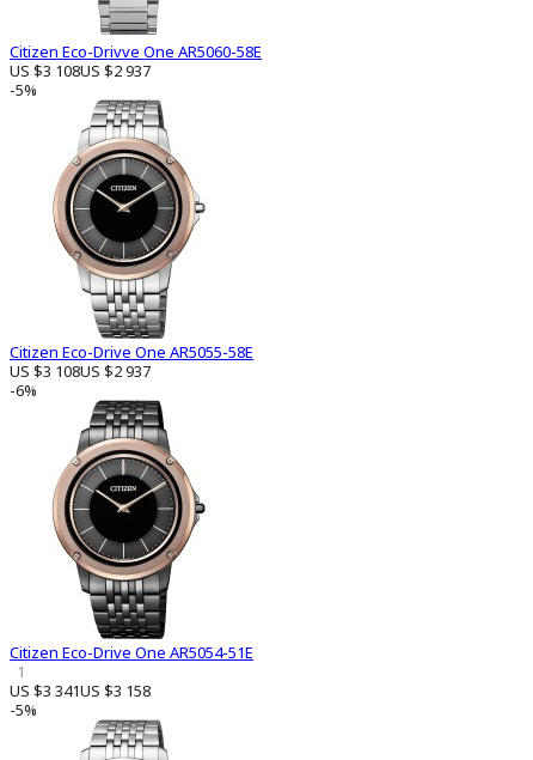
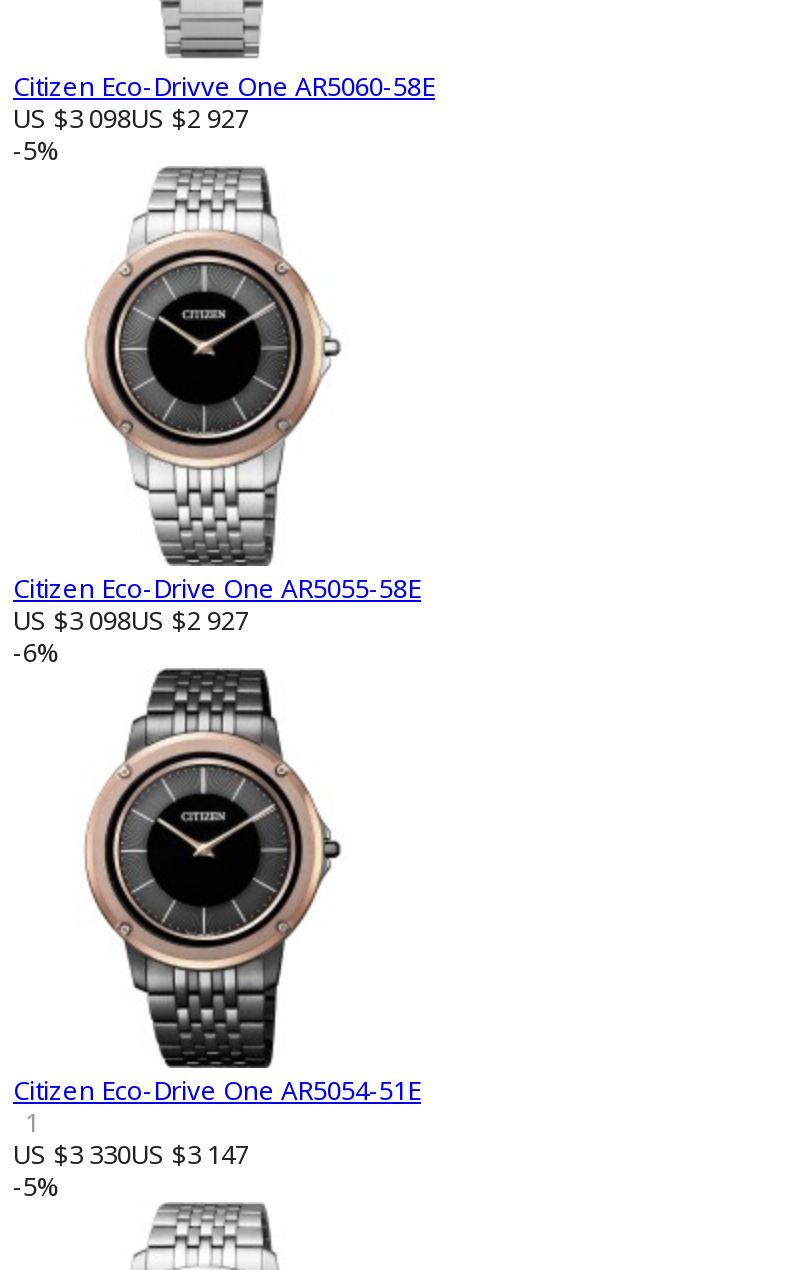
[10,60,151,82] US $3 108US $2 937 -> [13,101,249,137] US $3 098US $2 927
[10,361,151,382] US $3 108US $2 937 -> [13,603,249,639] US $3 098US $2 927
[10,680,151,702] US $3 341US $3 158 -> [13,1137,249,1173] US $3 330US $3 147

